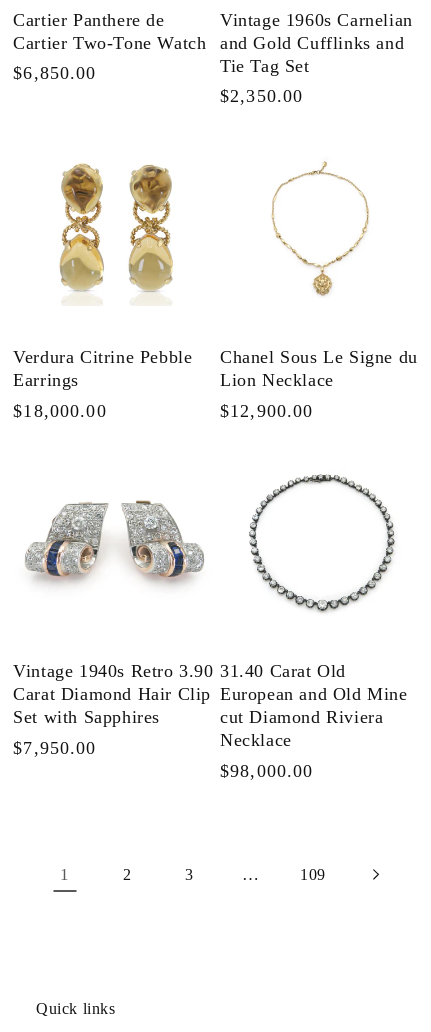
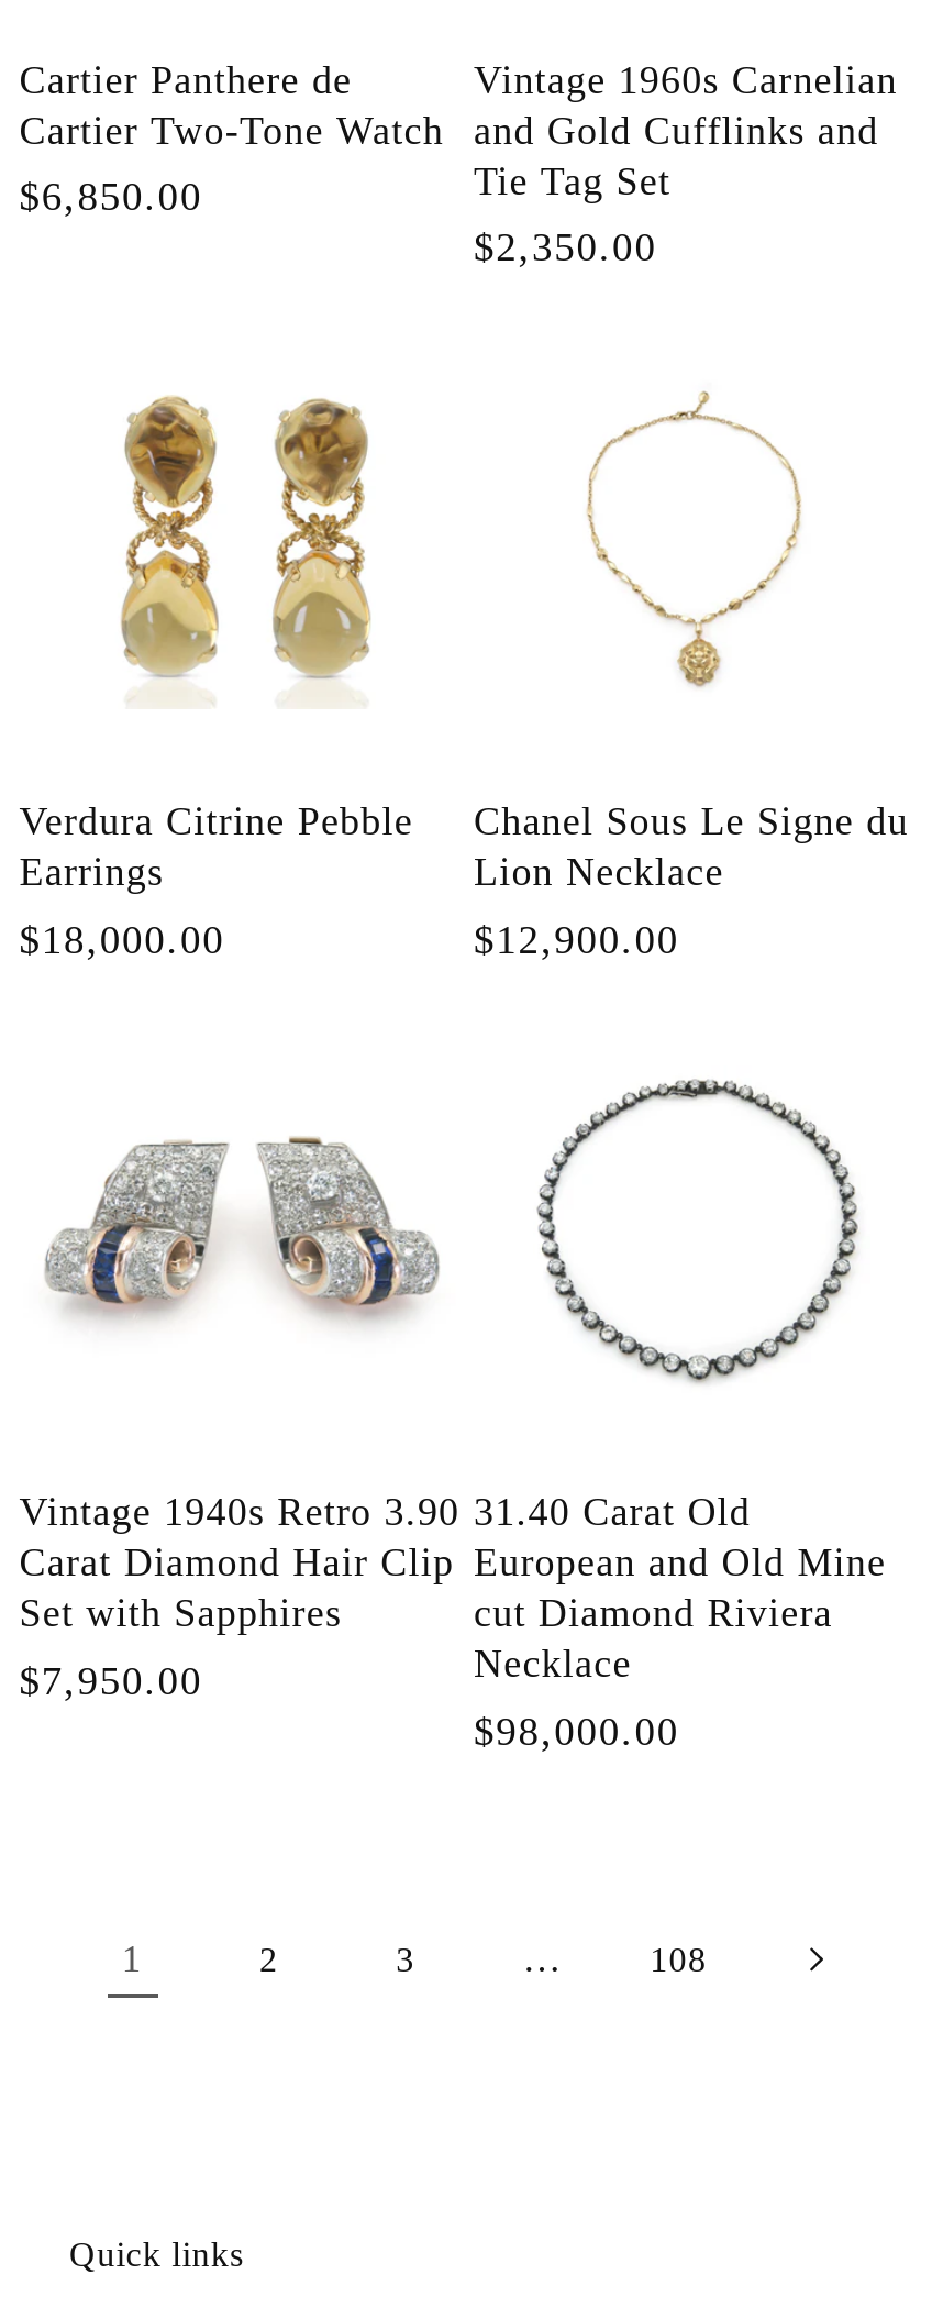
[300,866,326,883] 109 -> [650,1940,707,1978] 108

